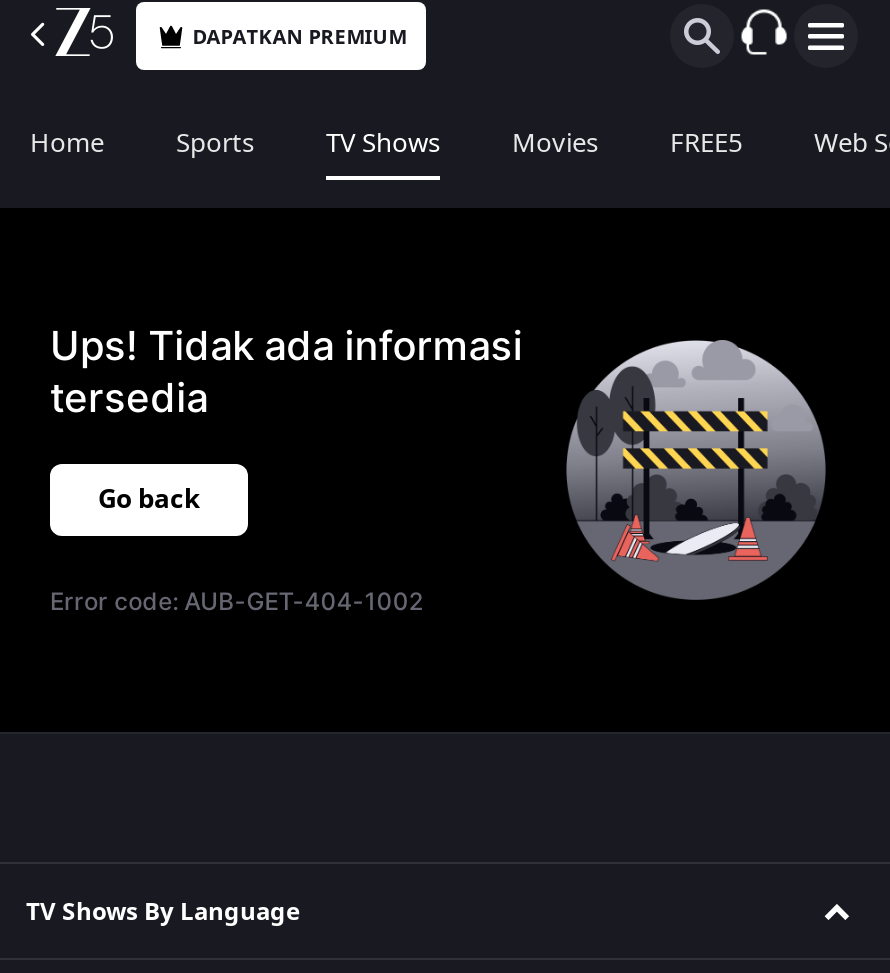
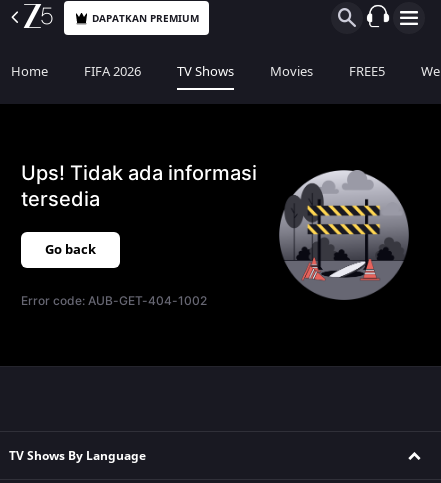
[176,124,254,162] Sports -> [84,62,141,81] FIFA 2026

